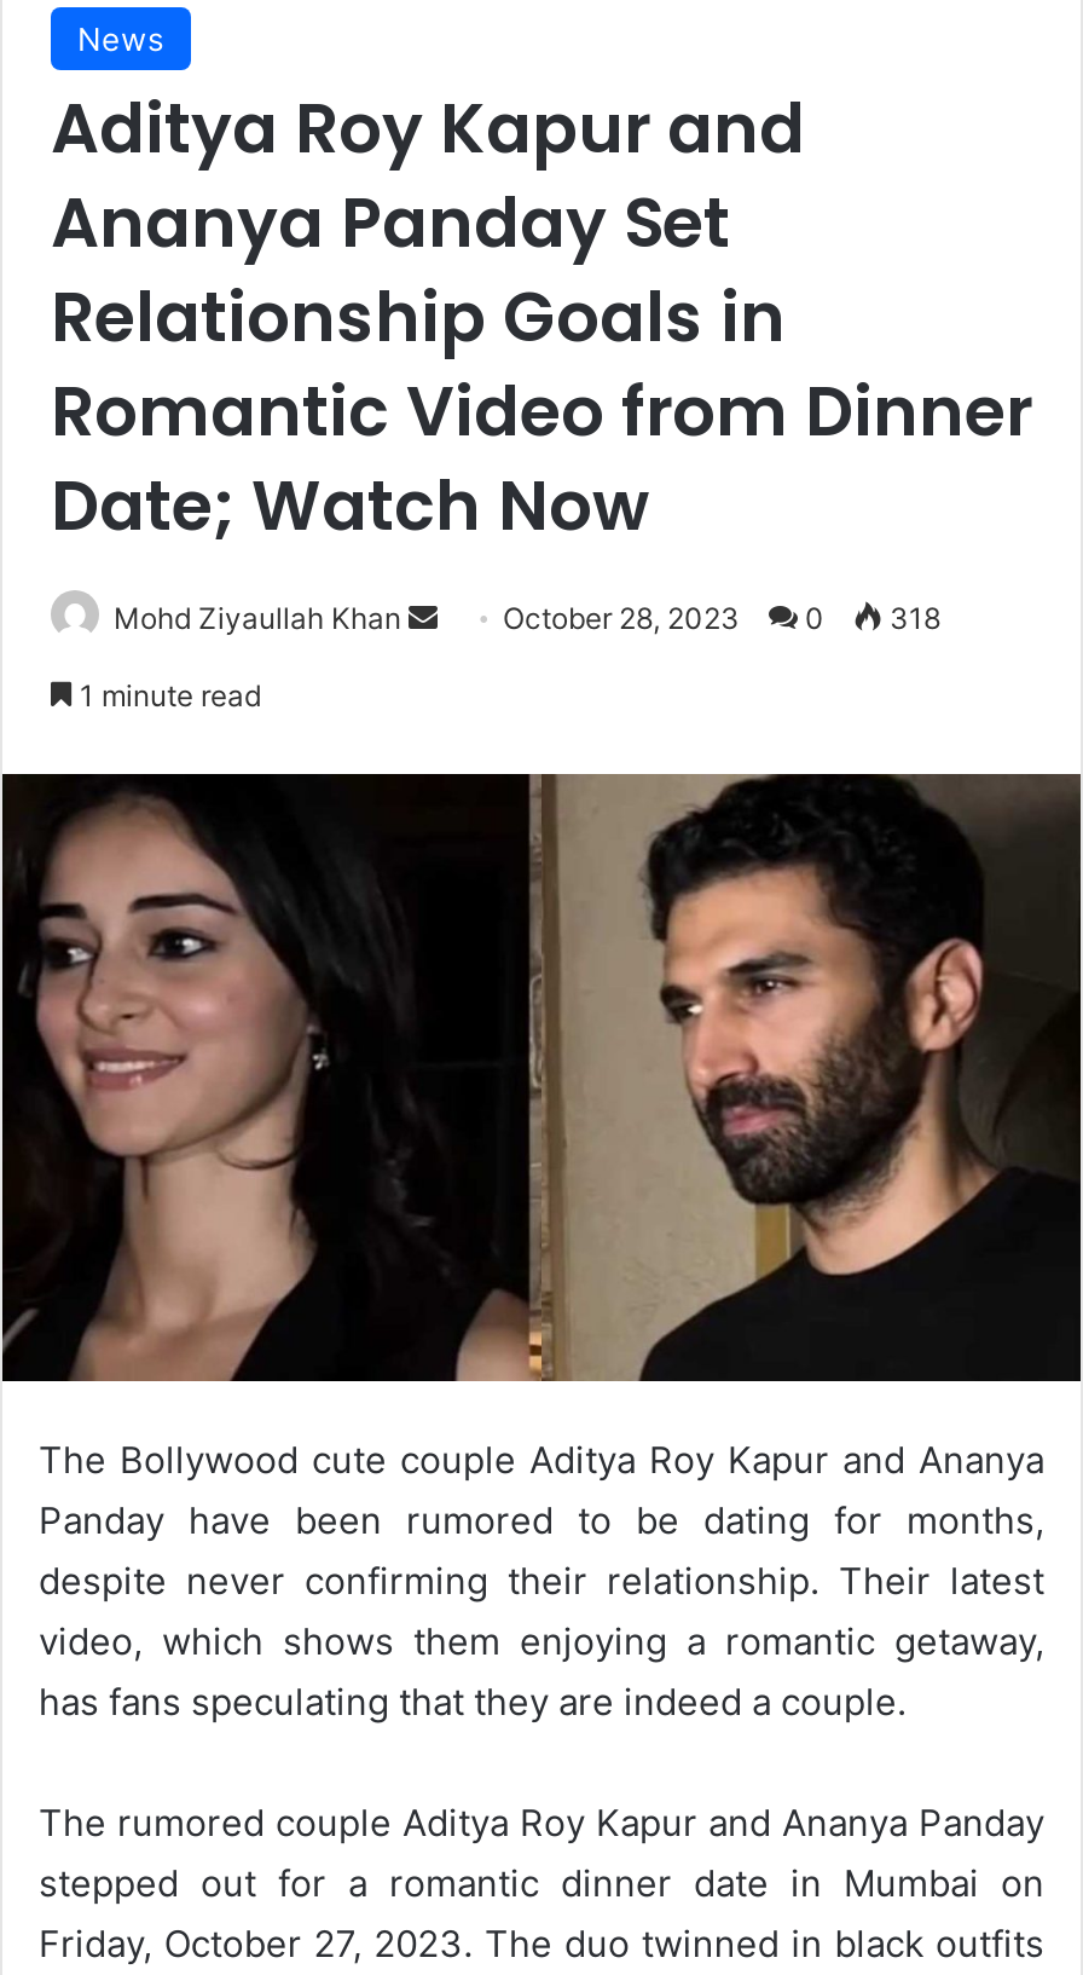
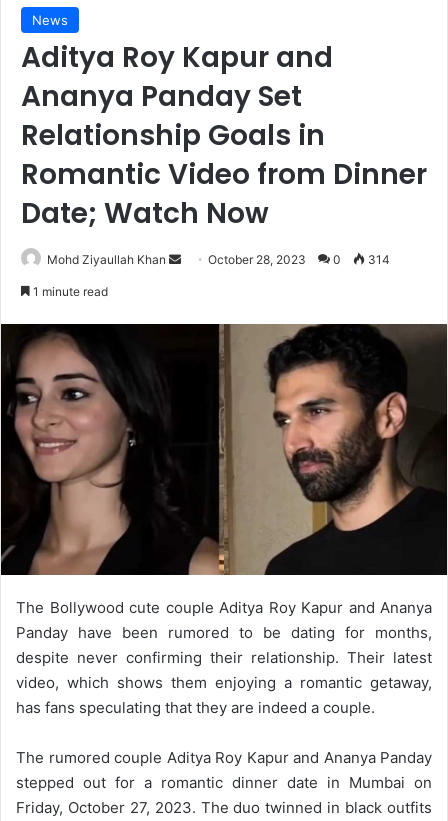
[882,600,940,636] 318 -> [365,252,390,267] 314

